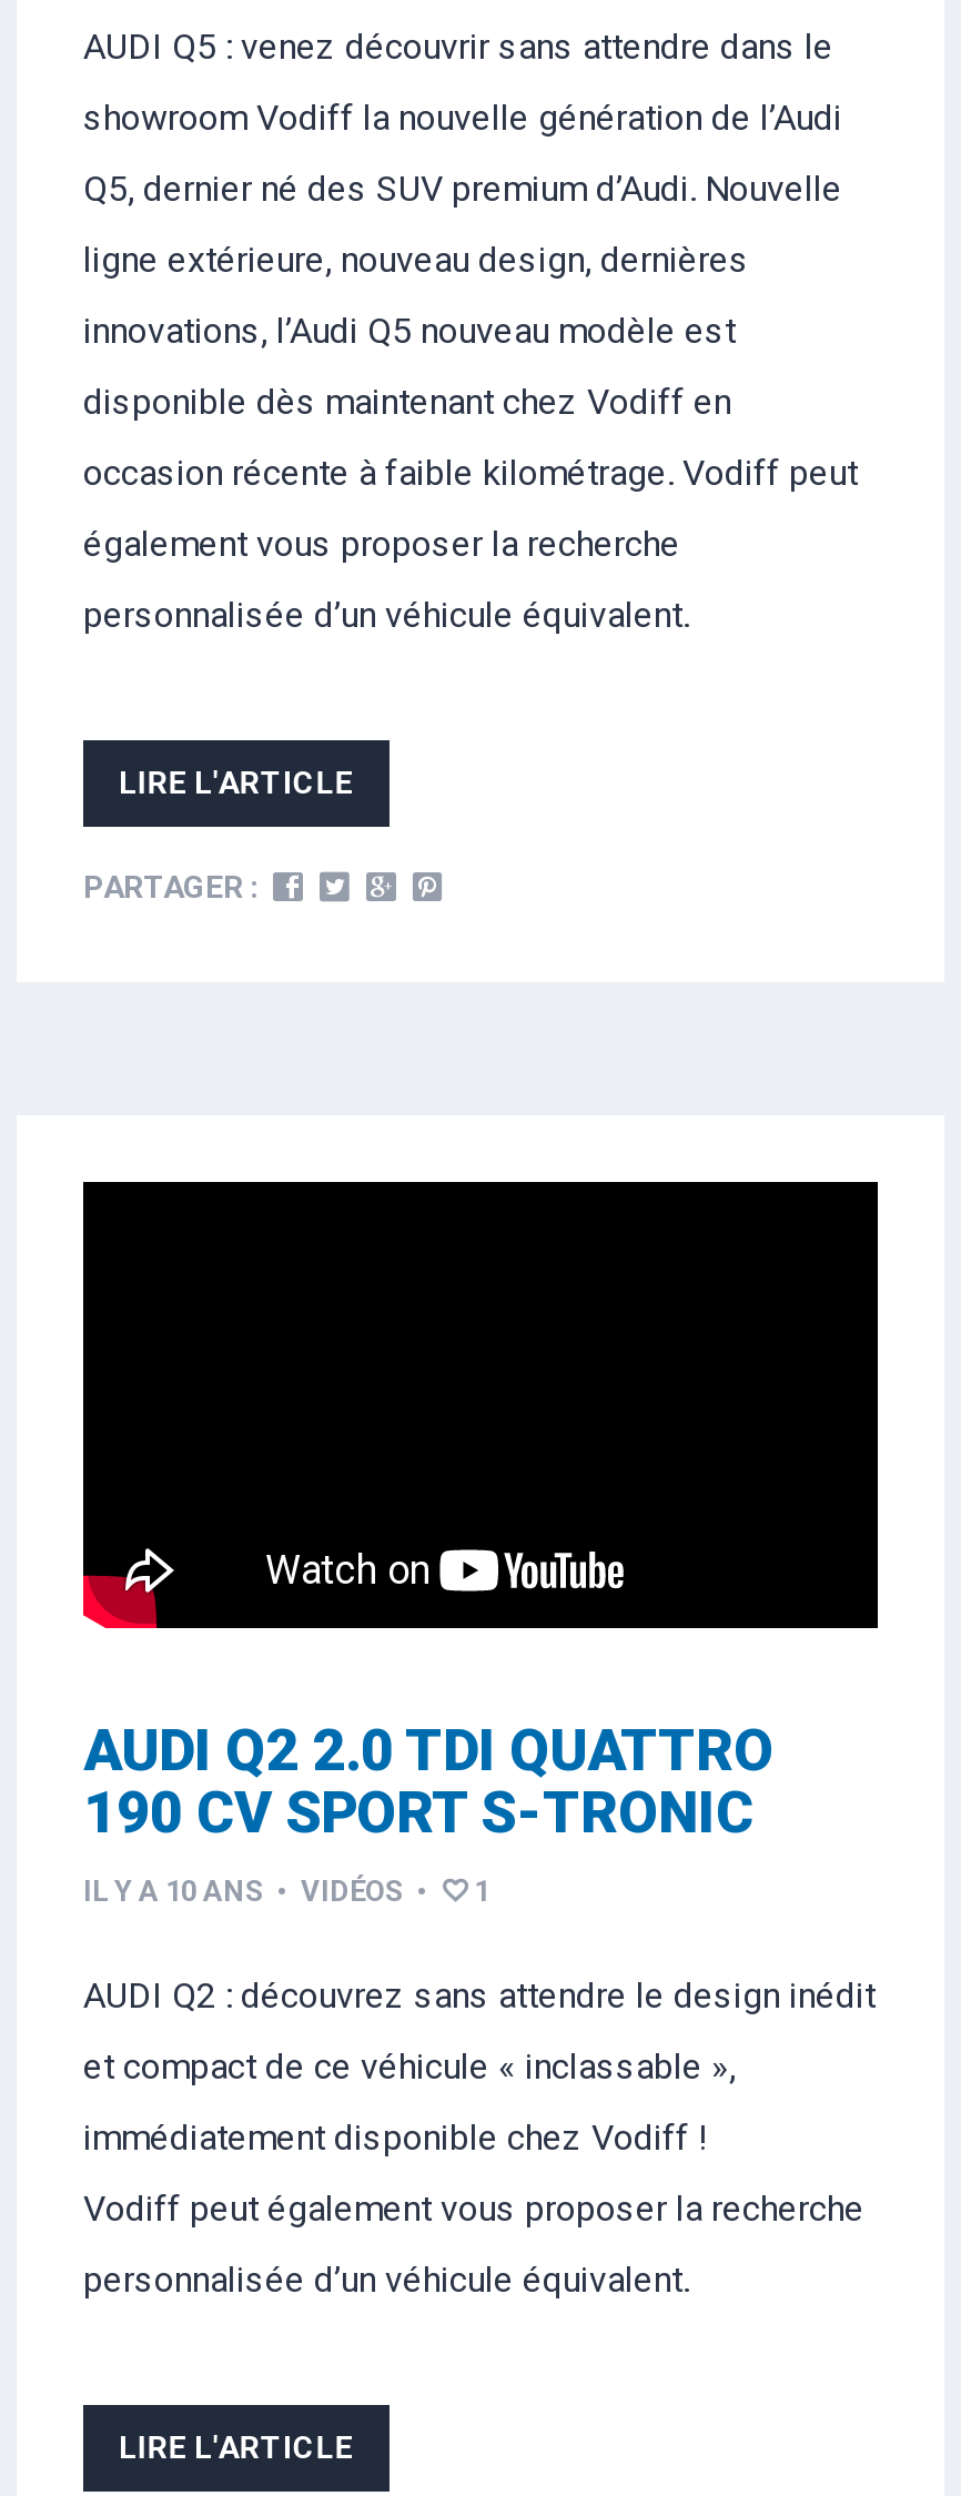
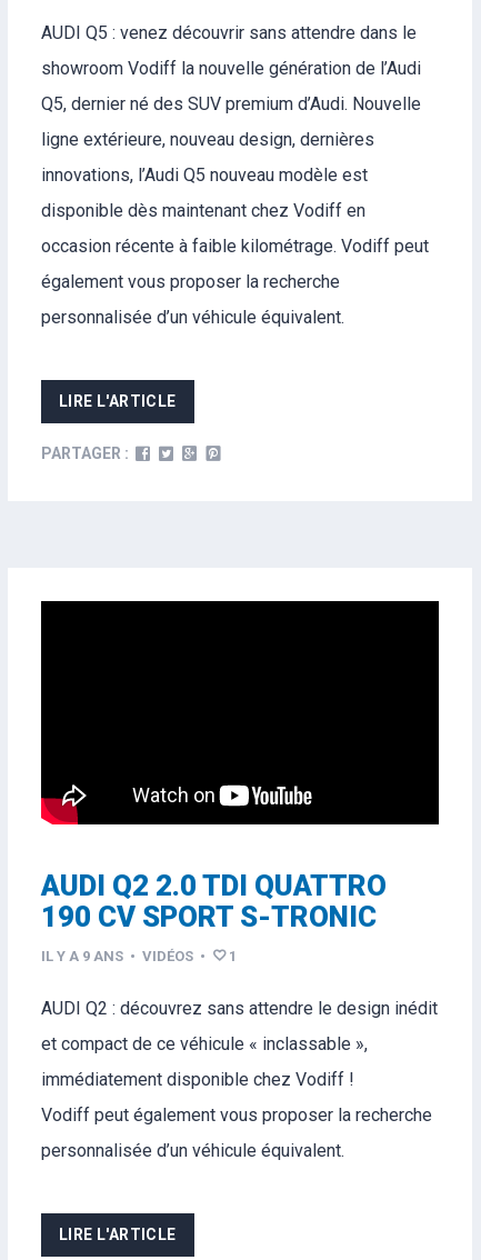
[83,1874,434,1907] IL Y A 10 ANS • VIDÉOS • -> [41,947,209,964] IL Y A 9 ANS • VIDÉOS •

